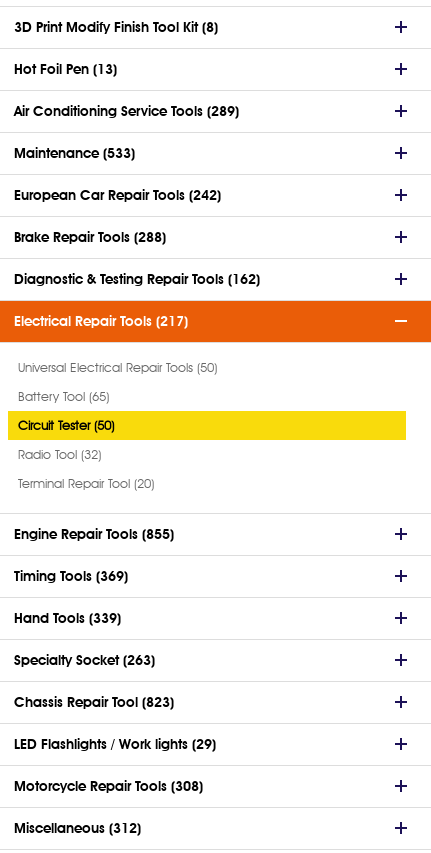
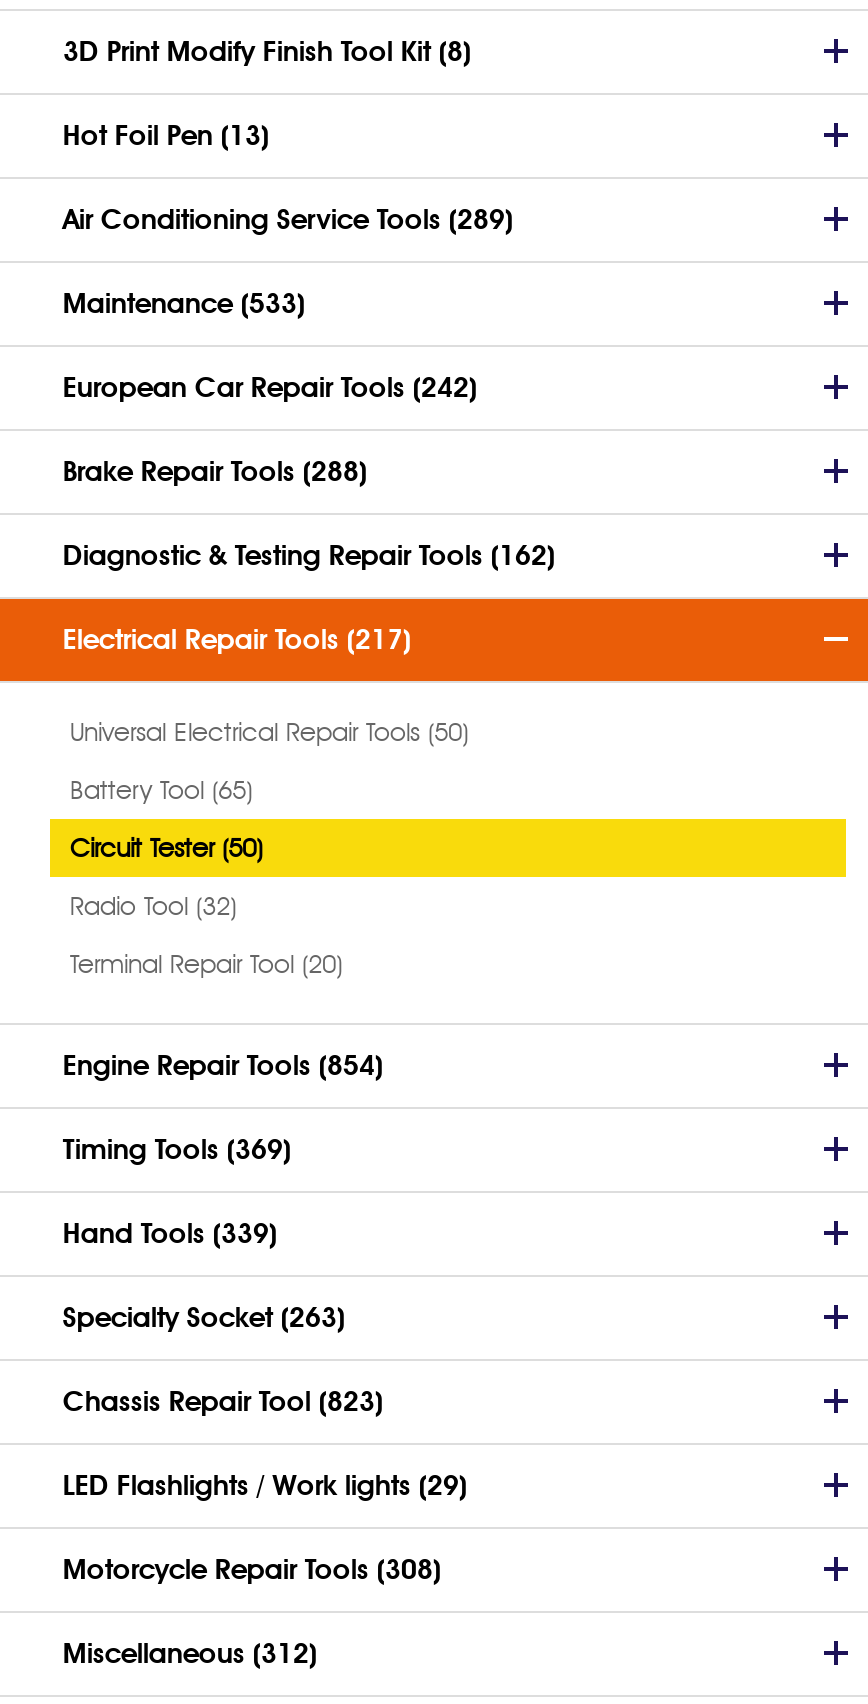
[14,526,174,542] Engine Repair Tools (855) -> [63,1050,383,1082] Engine Repair Tools (854)

